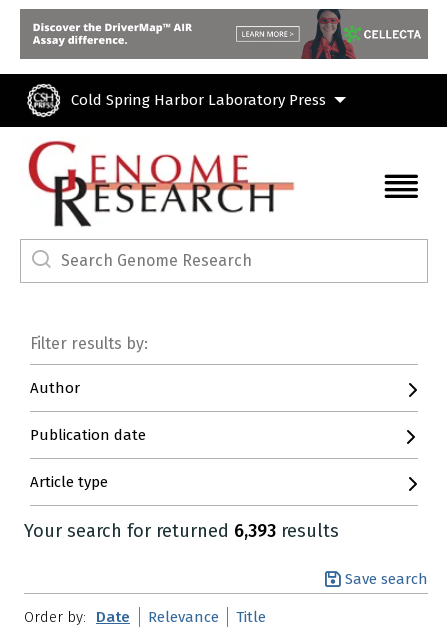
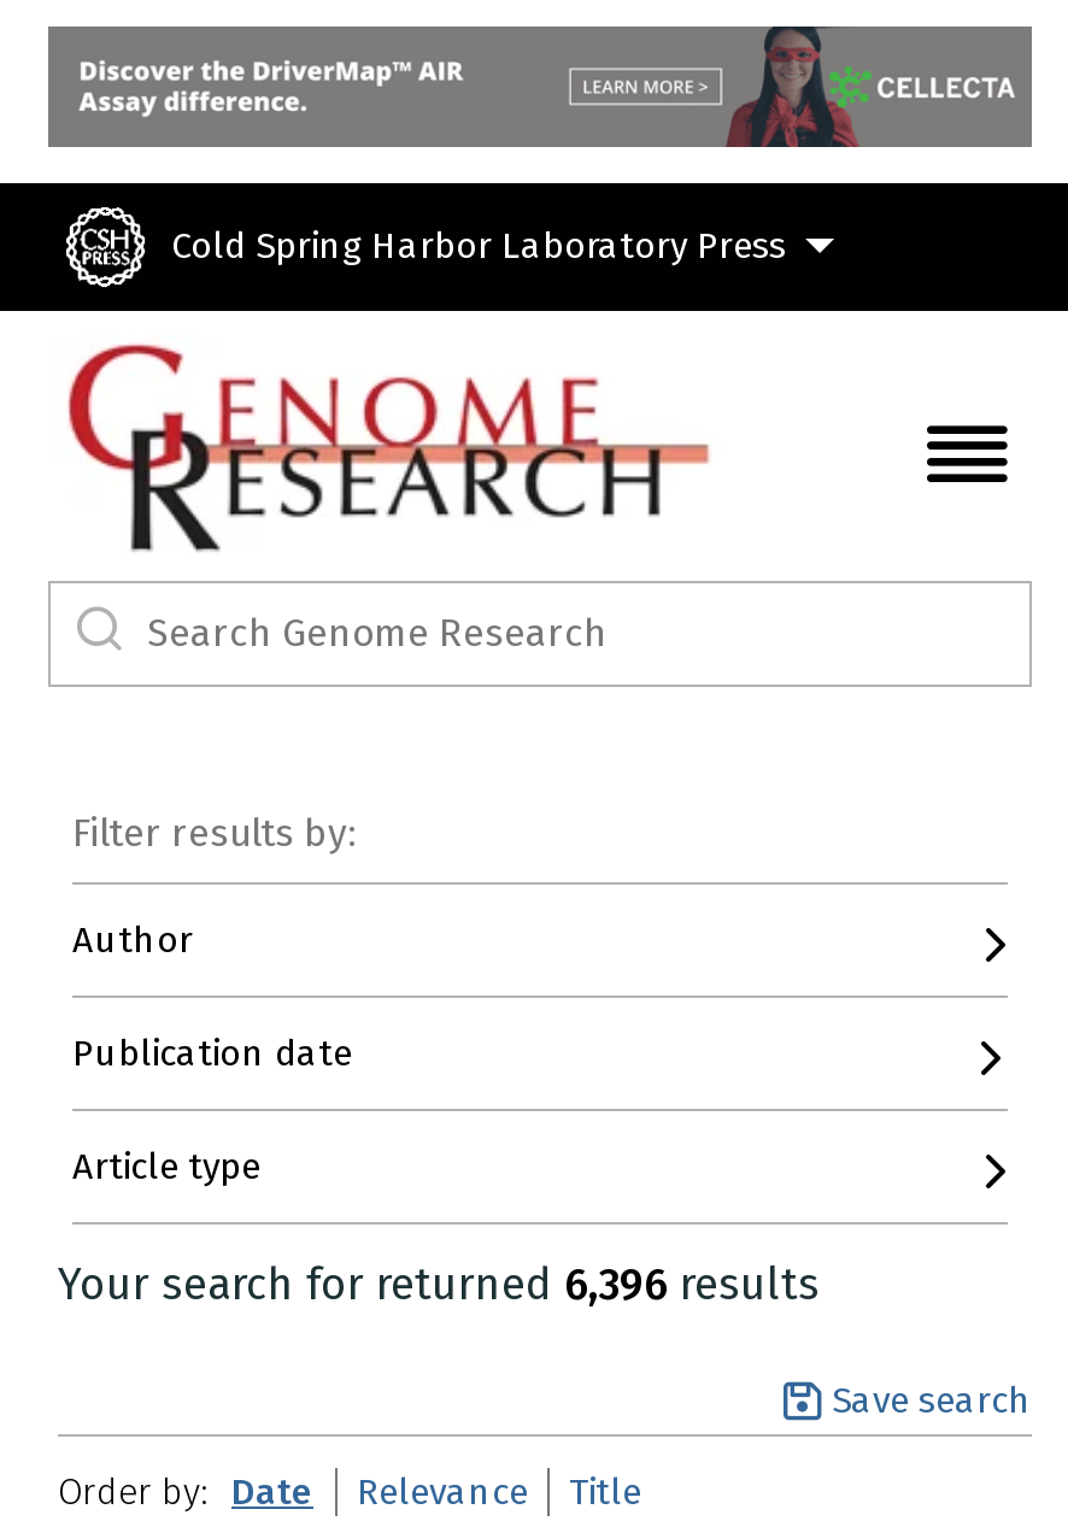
[24,520,339,542] Your search for returned 6,393 results -> [58,1258,820,1311] Your search for returned 6,396 results

